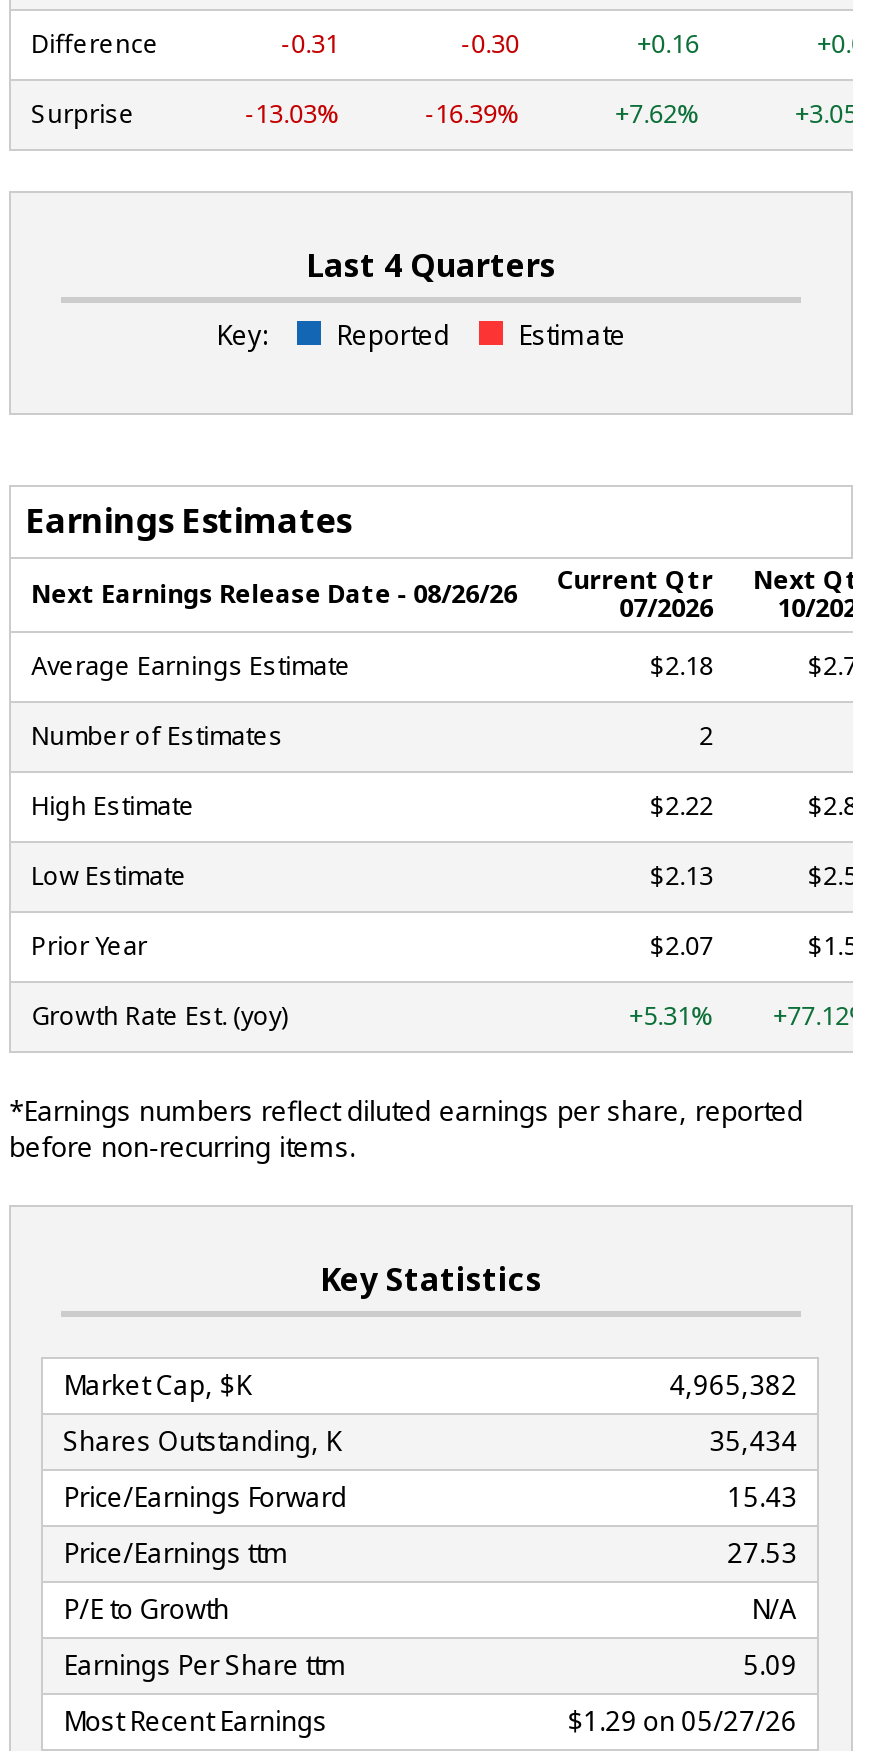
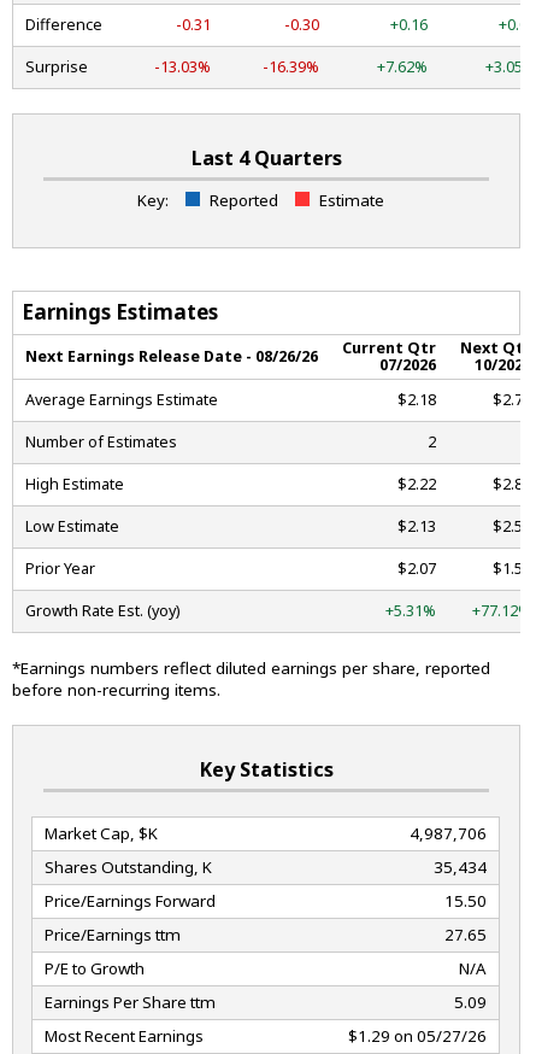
[669,1366,797,1402] 4,965,382 -> [410,822,487,844] 4,987,706
[727,1478,797,1514] 15.43 -> [445,890,487,911] 15.50
[727,1534,797,1570] 27.53 -> [445,923,487,945] 27.65

